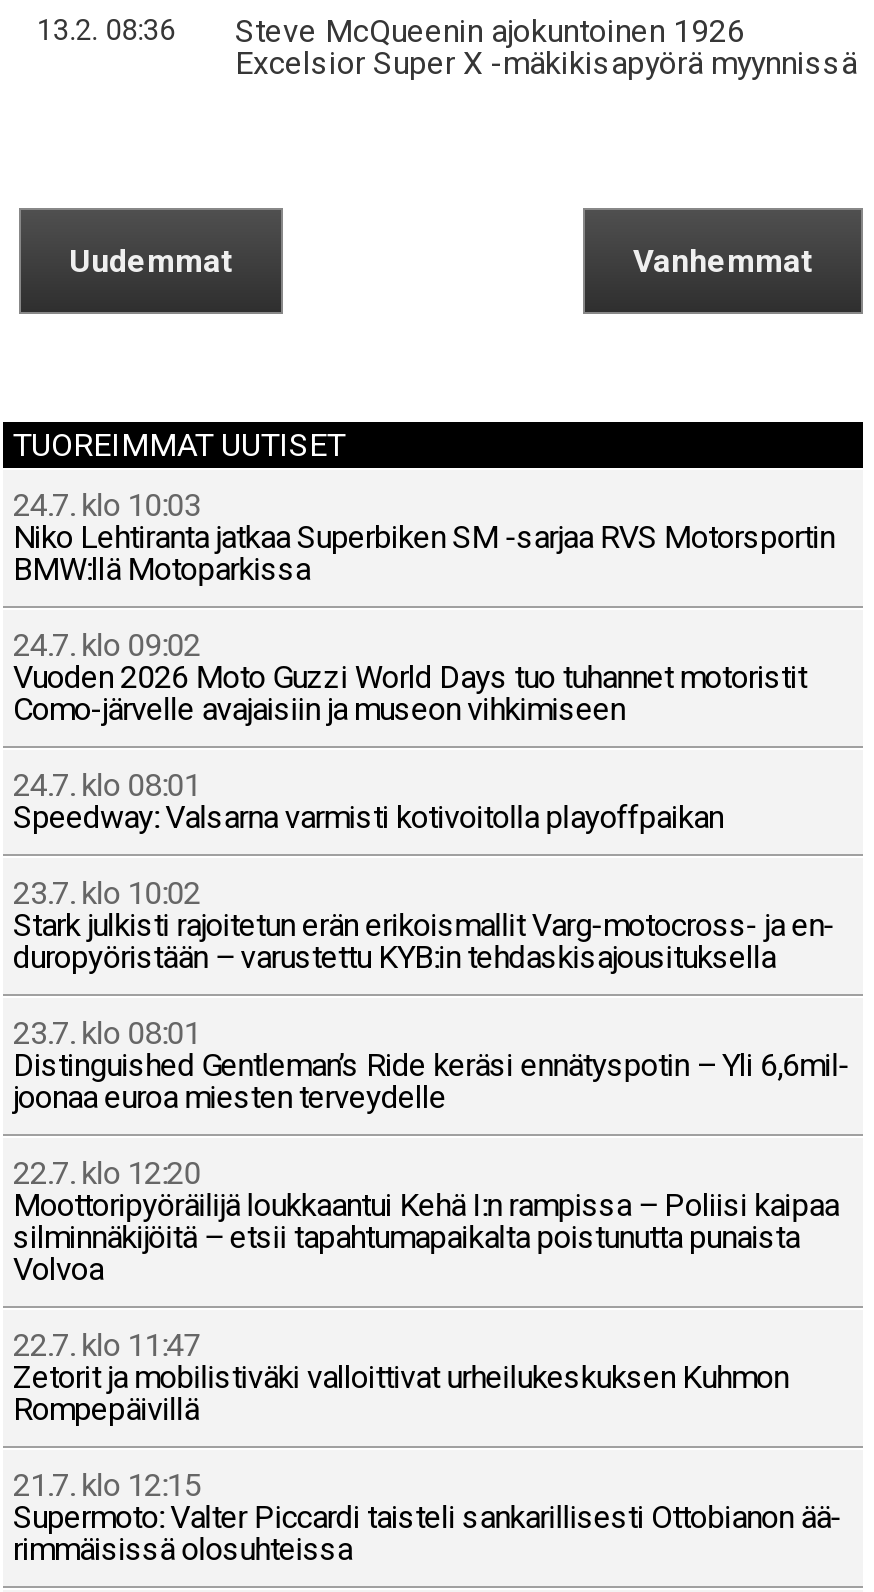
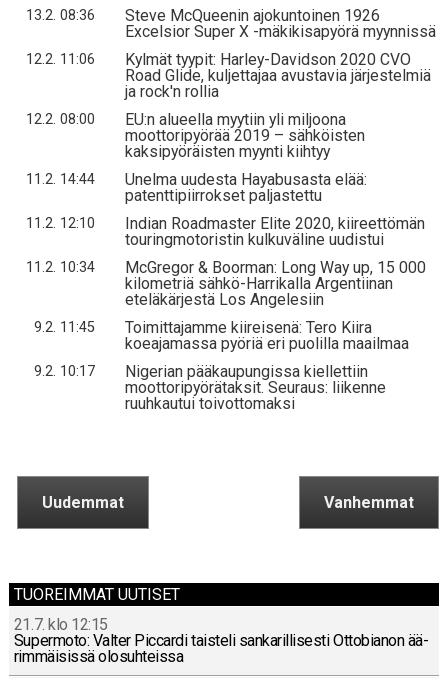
none -> [26,50,431,413] 12.2. 11:06 | Kylmät tyypit: Harley-Davidson 2020 CVO | Road Glide, kuljettajaa avustavia järjestelmiä | ja rock'n rollia | 12.2. 08:00 | EU:n alueella myytiin yli miljoona | moottoripyörää 2019 – sähköisten | kaksipyöräisten myynti kiihtyy | 11.2. 14:44 | Unelma uudesta Hayabusasta elää: | patenttipiirrokset paljastettu | 11.2. 12:10 | Indian Roadmaster Elite 2020, kiireettömän | touringmotoristin kulkuväline uudistui | 11.2. 10:34 | McGregor & Boorman: Long Way up, 15 000 | kilometriä sähkö-Harrikalla Argentiinan | eteläkärjestä Los Angelesiin | 9.2. 11:45 | Toimittajamme kiireisenä: Tero Kiira | koeajamassa pyöriä eri puolilla maailmaa | 9.2. 10:17 | Nigerian pääkaupungissa kiellettiin | moottoripyörätaksit. Seuraus: liikenne | ruuhkautui toivottomaksi
moved [13,241,813,463] -> [14,493,414,604]: Uudemmat | Vanhemmat | TUOREIMMAT UUTISET
[13,485,850,1427] 24.7. klo 10:03 | Niko Lehtiranta jatkaa Superbiken SM -sarjaa RVS Motorsportin | BMW:llä Motoparkissa | 24.7. klo 09:02 | Vuoden 2026 Moto Guzzi World Days tuo tuhannet motoristit | Como-järvelle avajaisiin ja museon vihkimiseen | 24.7. klo 08:01 | Speedway: Valsarna varmisti kotivoitolla playoffpaikan | 23.7. klo 10:02 | Stark julkisti rajoitetun erän erikoismallit Varg-motocross- ja en | duropyöristään – varustettu KYB:in tehdaskisajousituksella | 23.7. klo 08:01 | Distinguished Gentleman’s Ride keräsi ennätyspotin – Yli 6,6mil | joonaa euroa miesten terveydelle | 22.7. klo 12:20 | Moottoripyöräilijä loukkaantui Kehä I:n rampissa – Poliisi kaipaa | silminnäkijöitä – etsii tapahtumapaikalta poistunutta punaista | Volvoa | 22.7. klo 11:47 | Zetorit ja mobilistiväki valloittivat urheilukeskuksen Kuhmon | Rompepäivillä -> none

